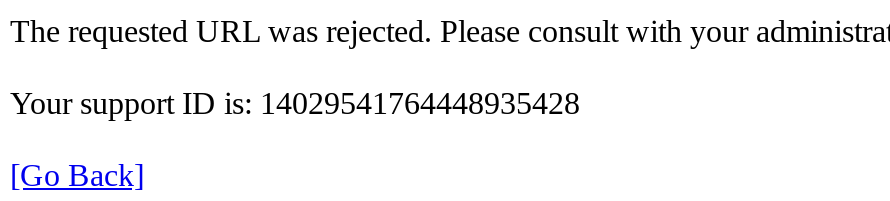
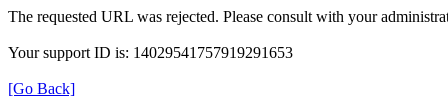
[10,86,580,120] Your support ID is: 14029541764448935428 -> [8,44,293,61] Your support ID is: 14029541757919291653

